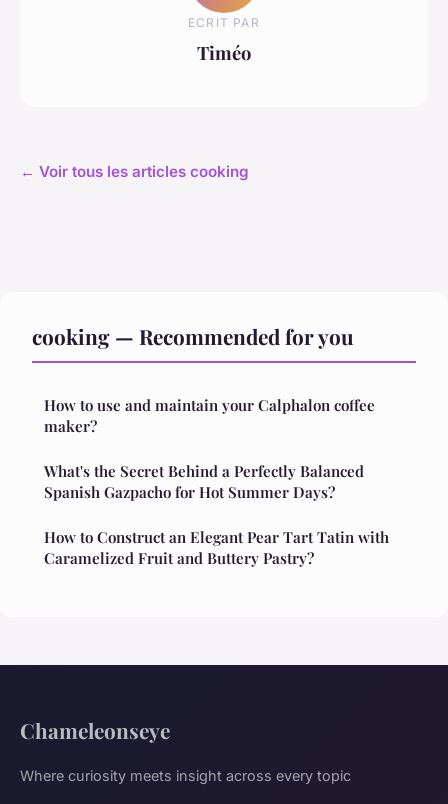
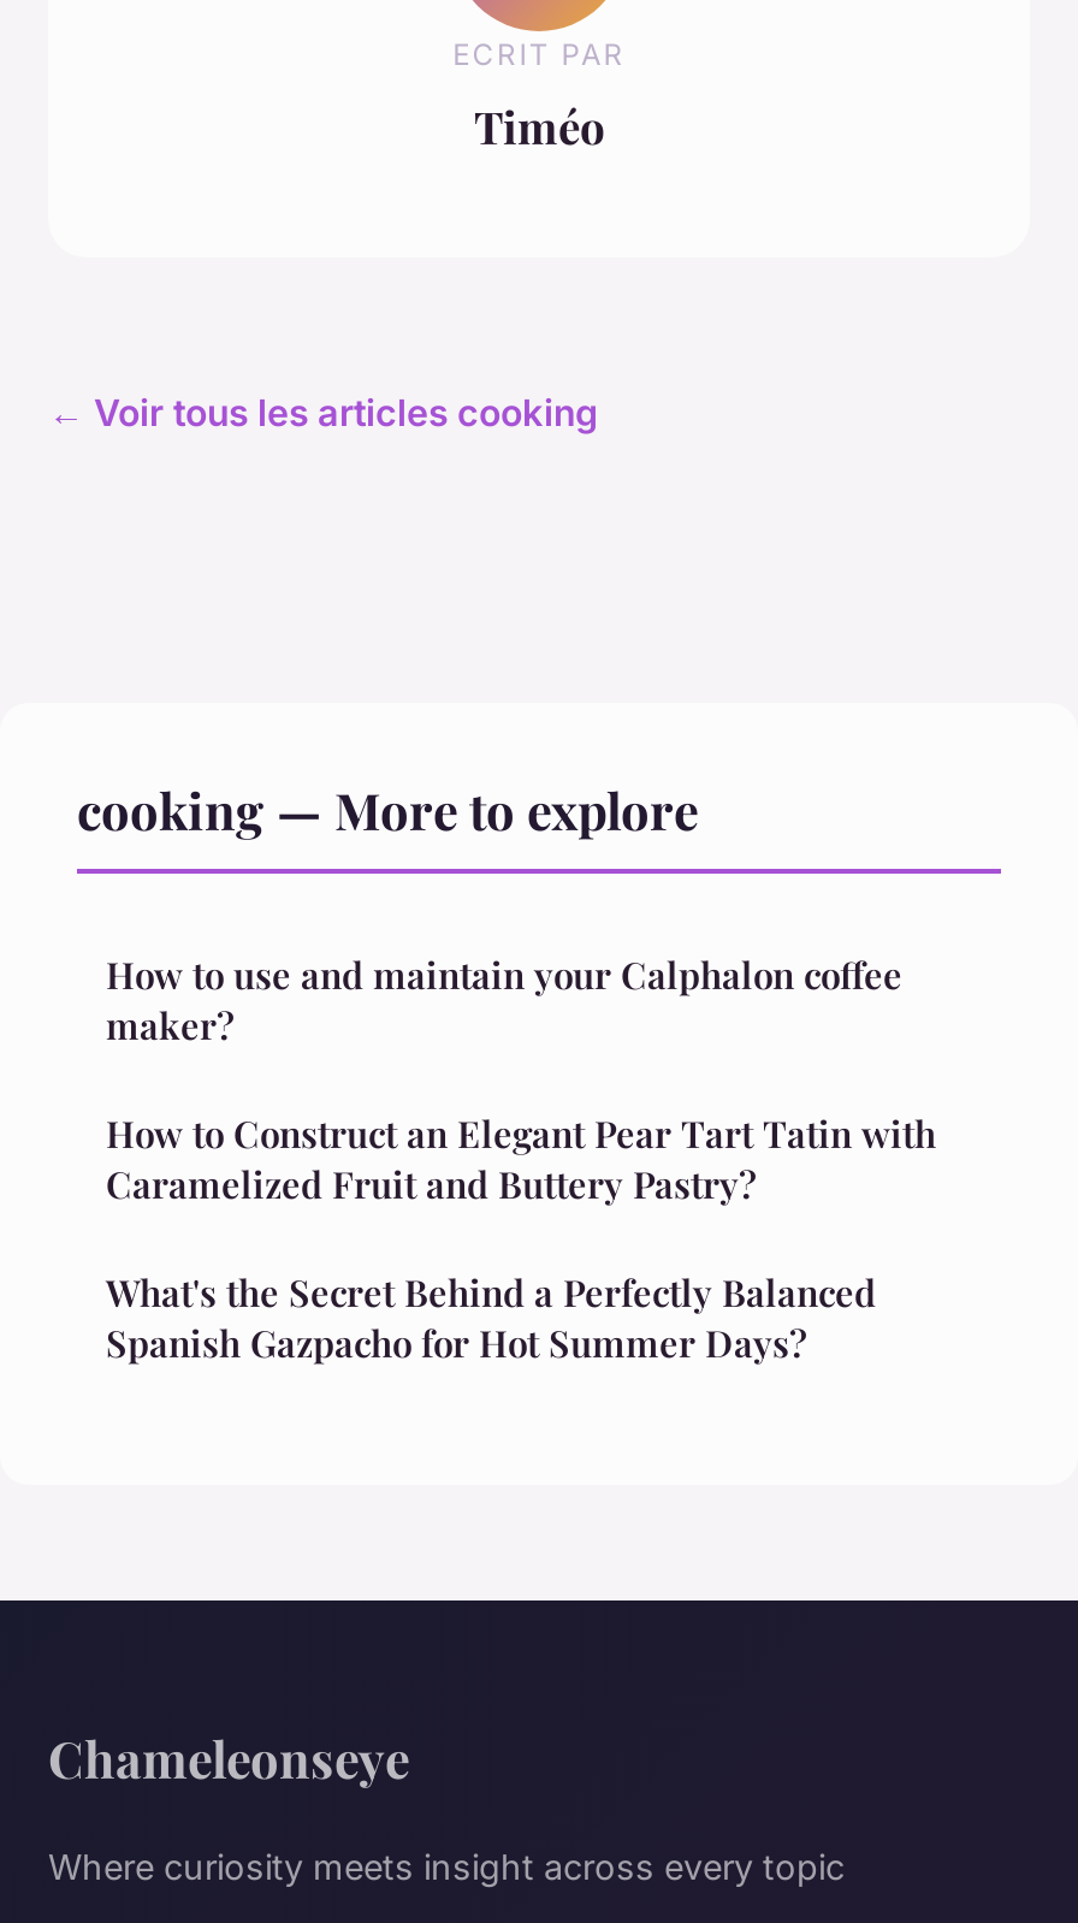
[32,321,354,349] cooking — Recommended for you -> [77,774,698,841] cooking — More to explore
moved [44,460,364,501] -> [106,1267,876,1366]: What's the Secret Behind a Perfectly Balanced | Spanish Gazpacho for Hot Summer Days?
moved [44,526,389,567] -> [106,1108,936,1207]: How to Construct an Elegant Pear Tart Tatin with | Caramelized Fruit and Buttery Pastry?

